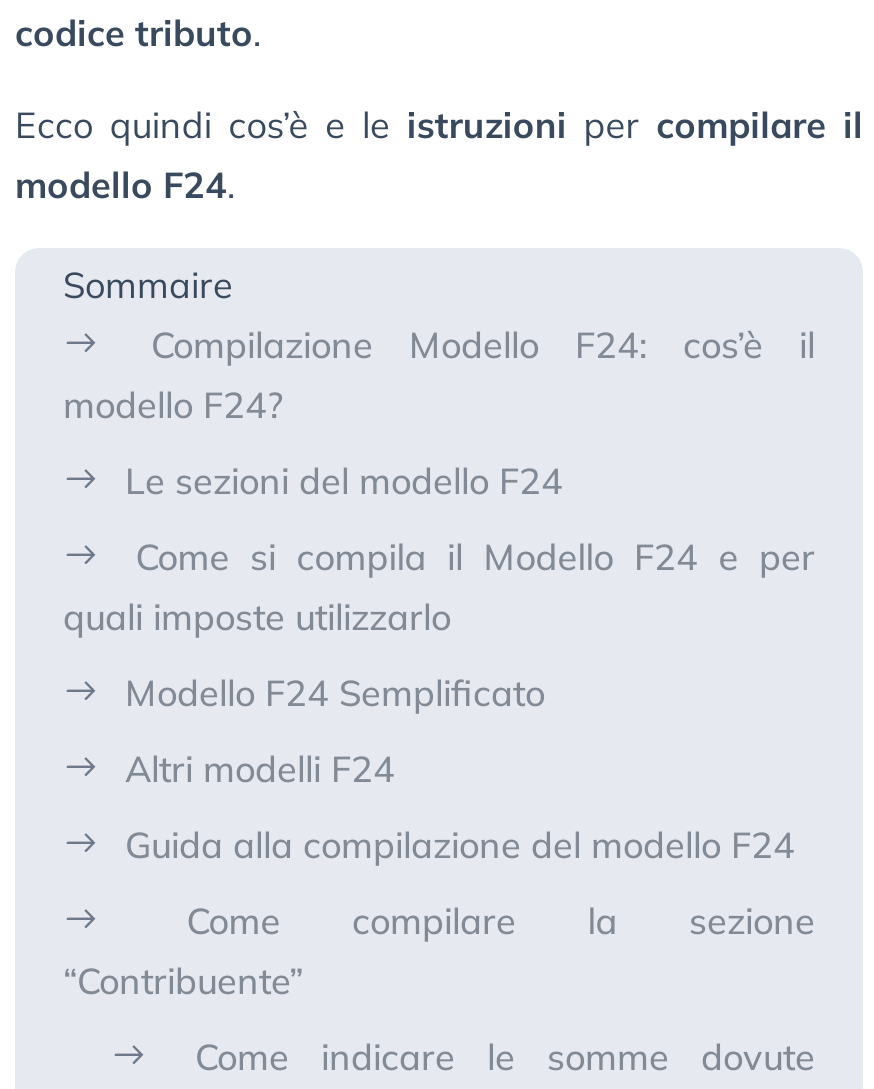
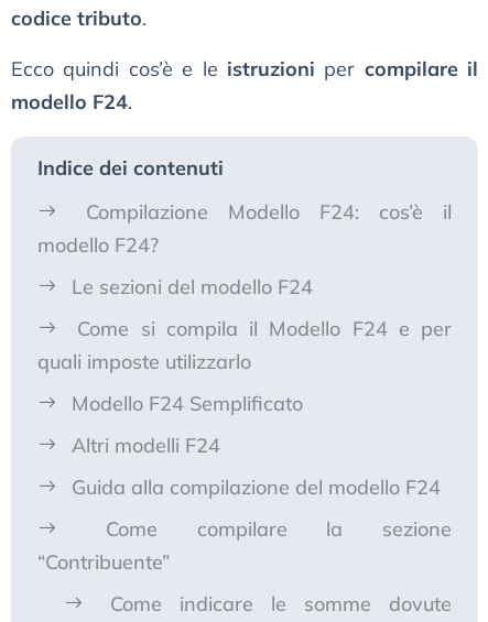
[63,262,233,308] Sommaire -> [37,155,224,181] Indice dei contenuti

